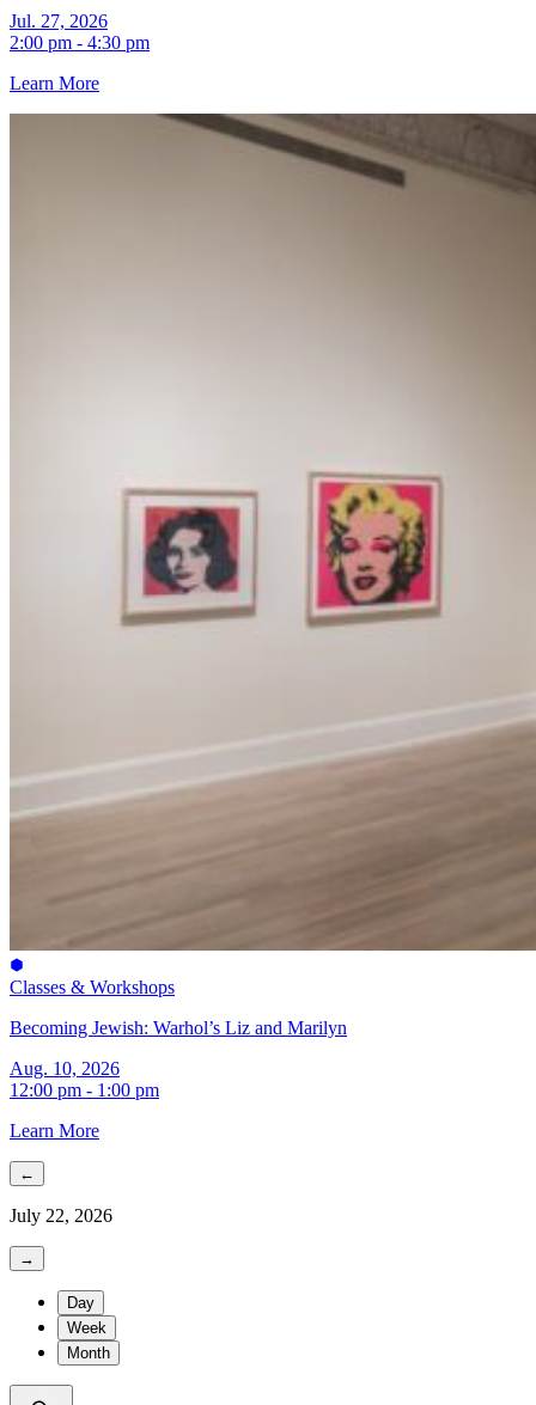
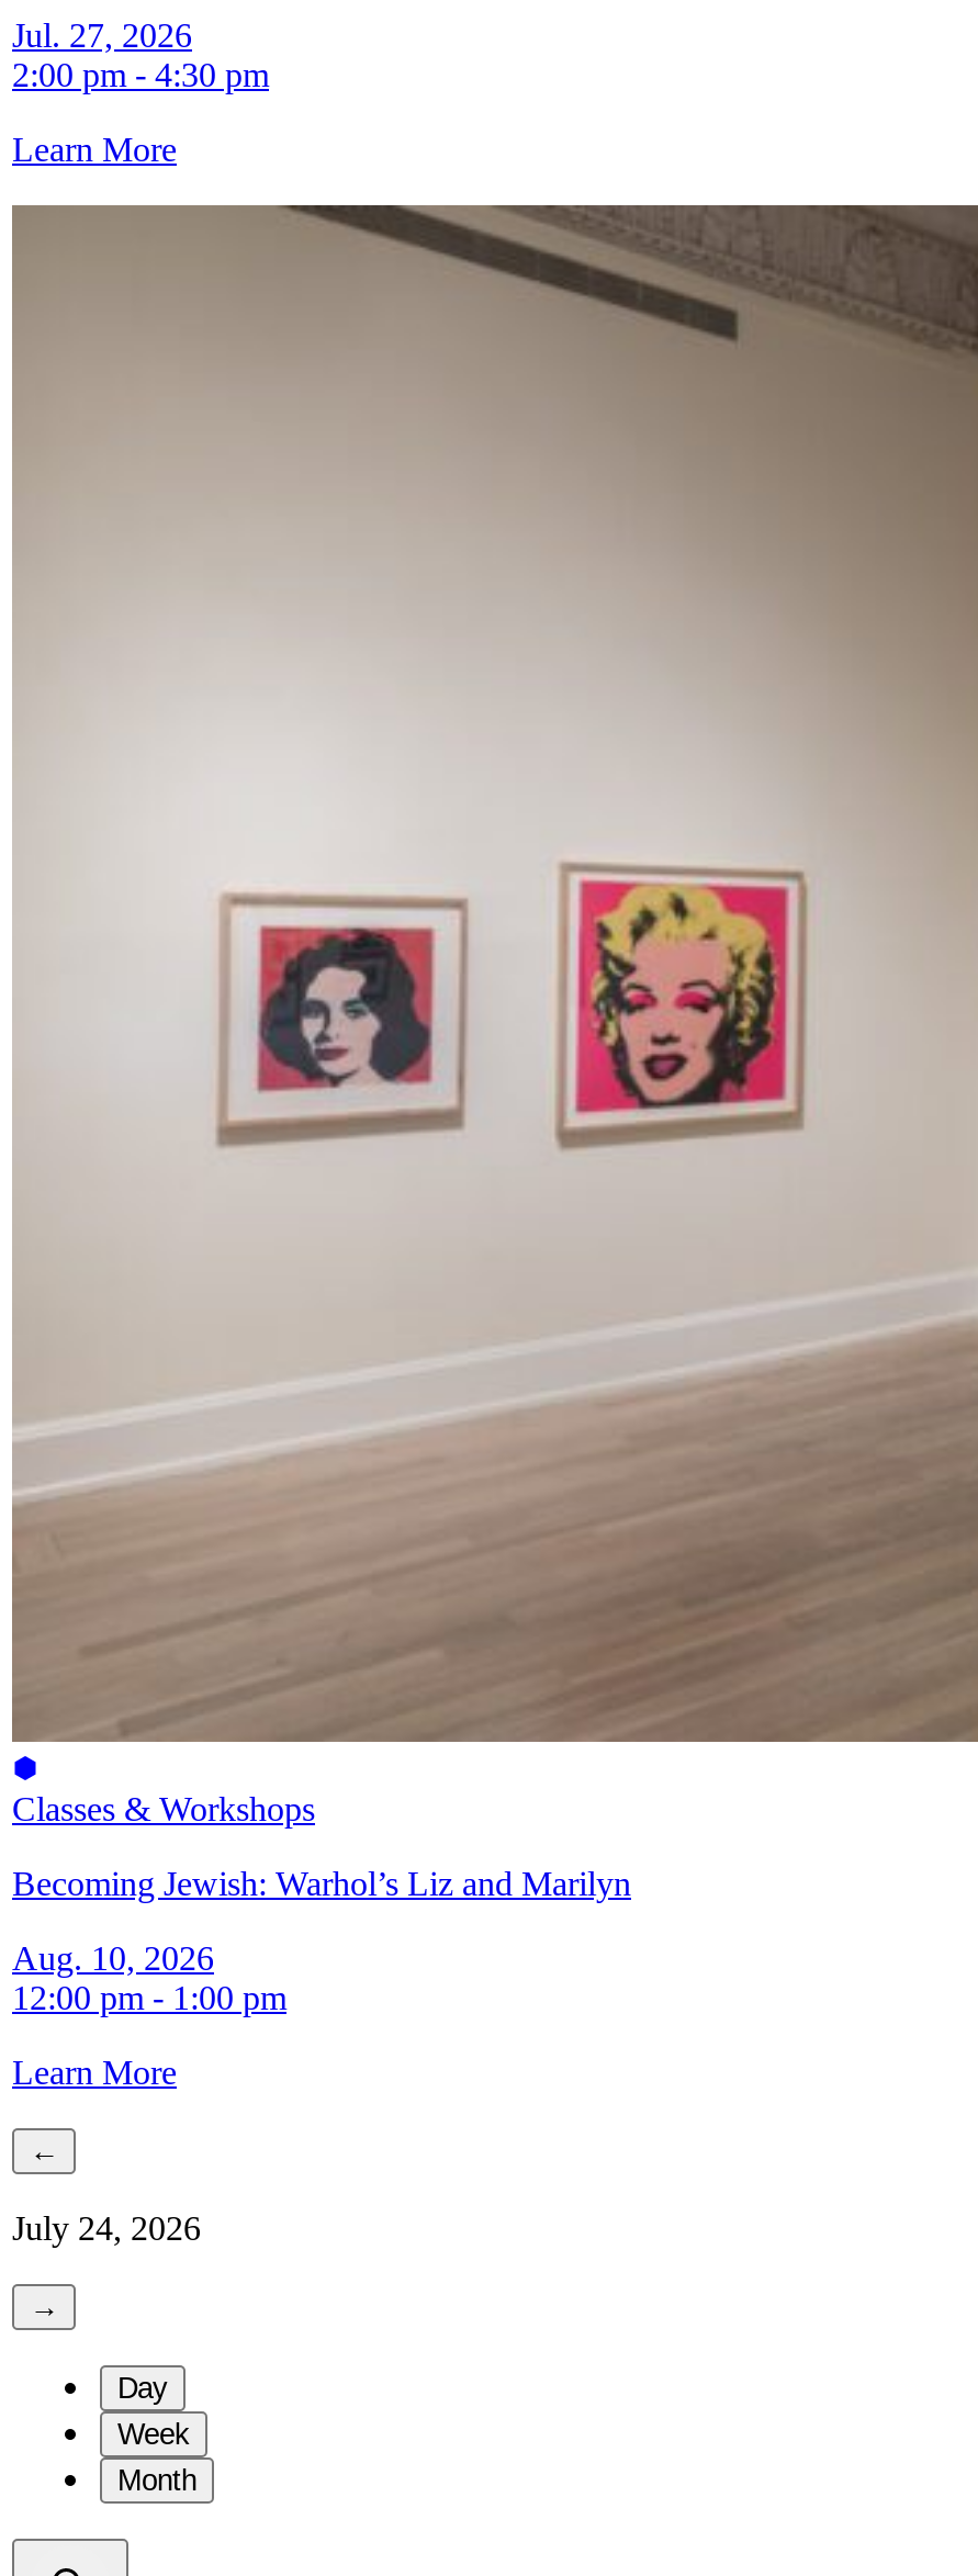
[10,1205,112,1226] July 22, 2026 -> [12,2209,201,2247] July 24, 2026

